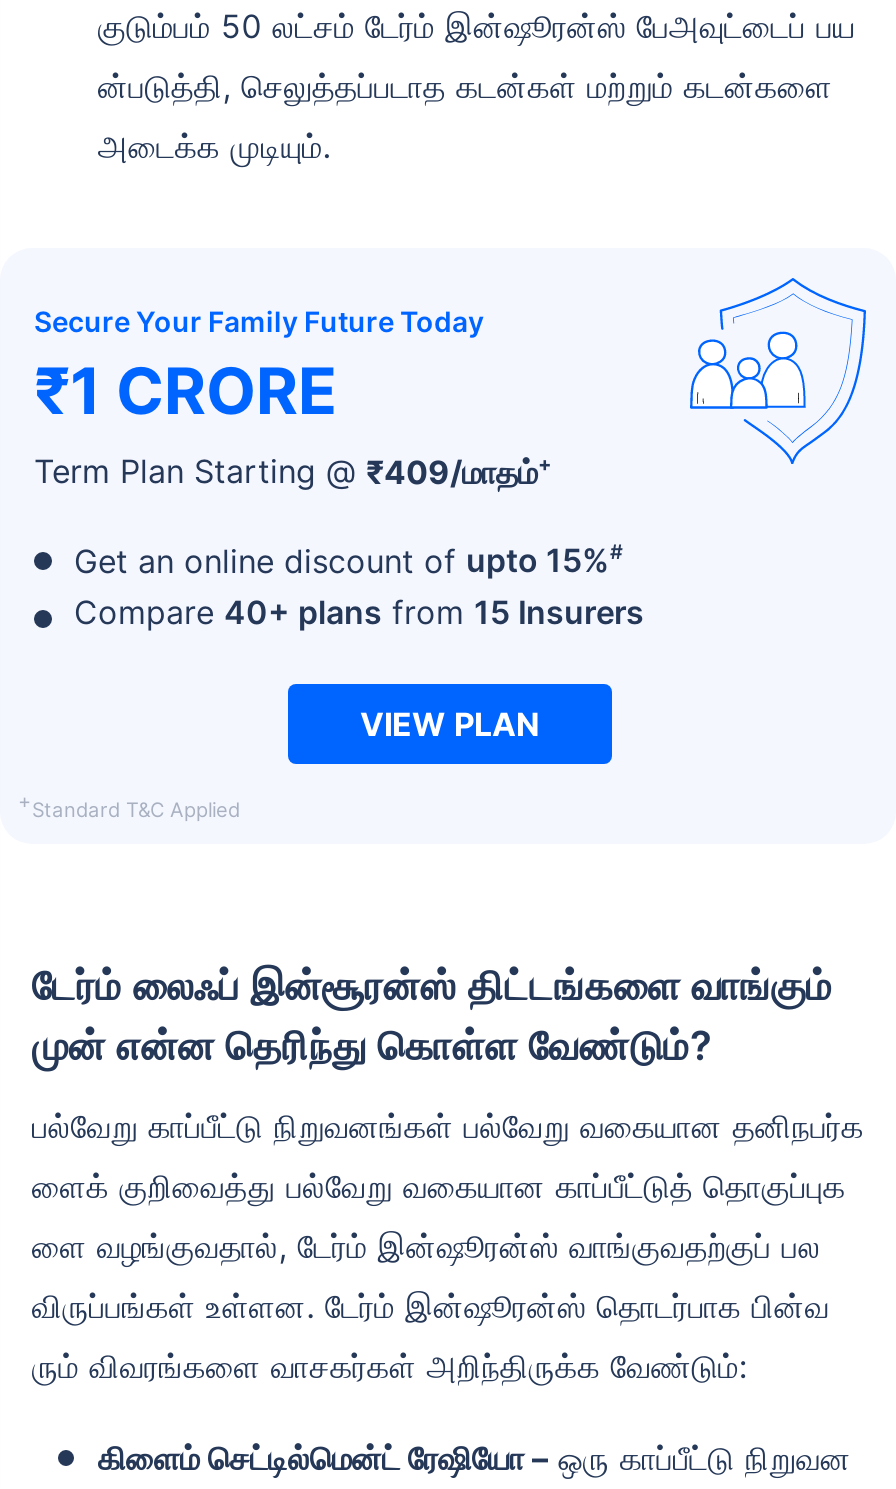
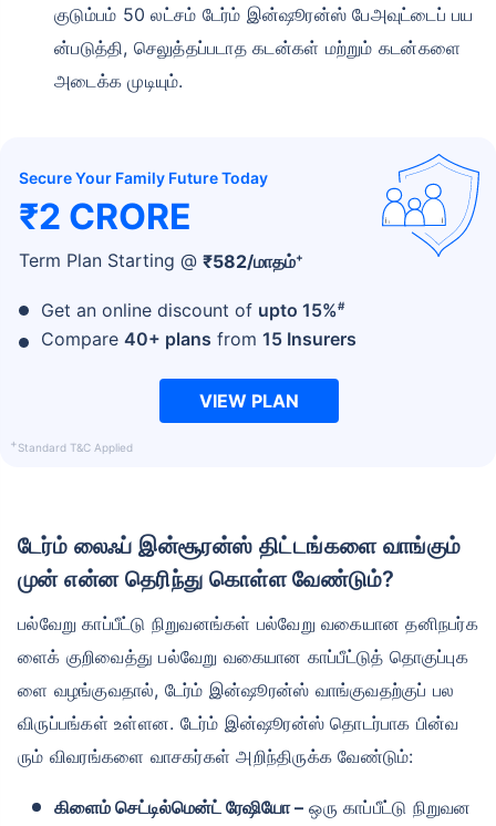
[34,353,338,431] ₹1 CRORE -> [19,195,192,239] ₹2 CRORE
[34,451,552,492] Term Plan Starting @ ₹409/மாதம்+ -> [19,250,303,272] Term Plan Starting @ ₹582/மாதம்+

